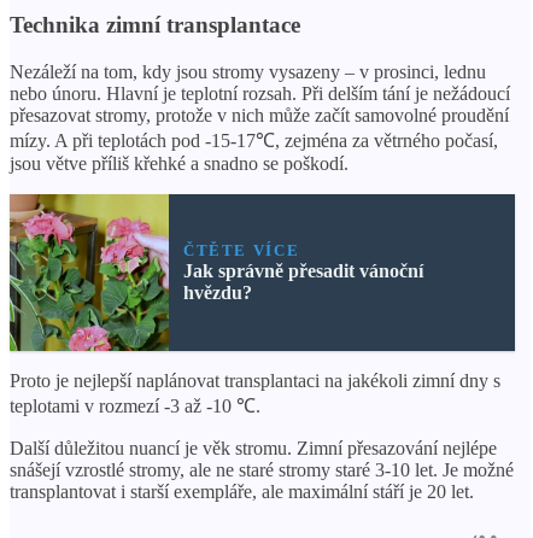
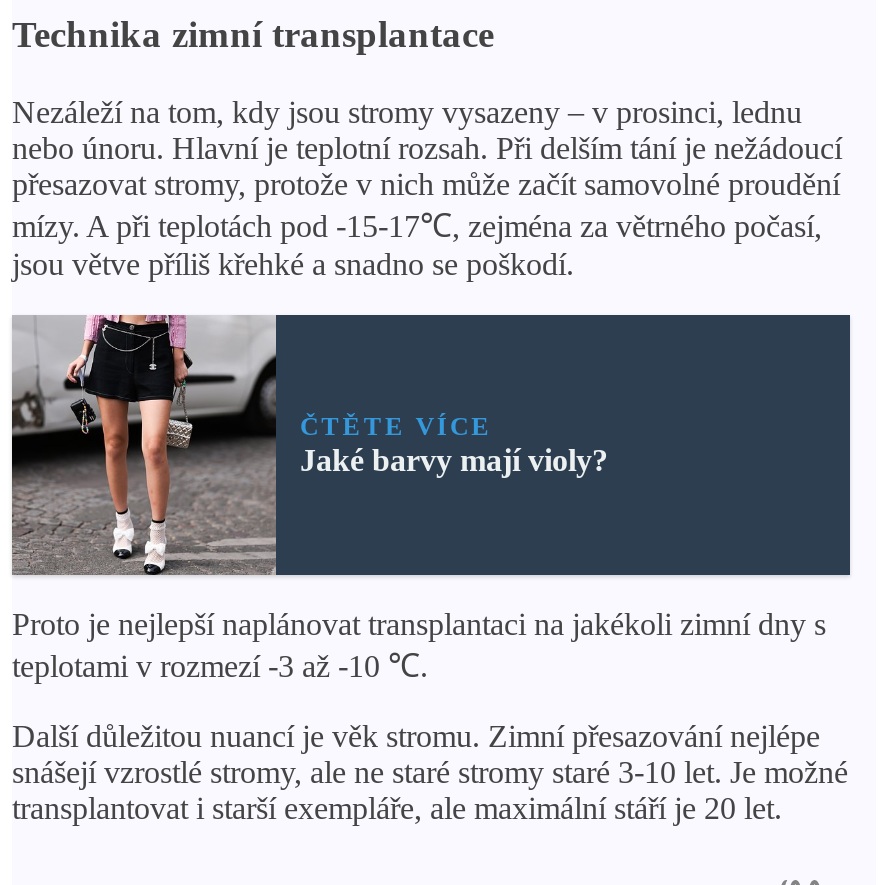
[8,193,423,352] [image] | Jak správně přesadit vánoční | hvězdu? -> [12,313,608,577] [image] | Jaké barvy mají violy?

